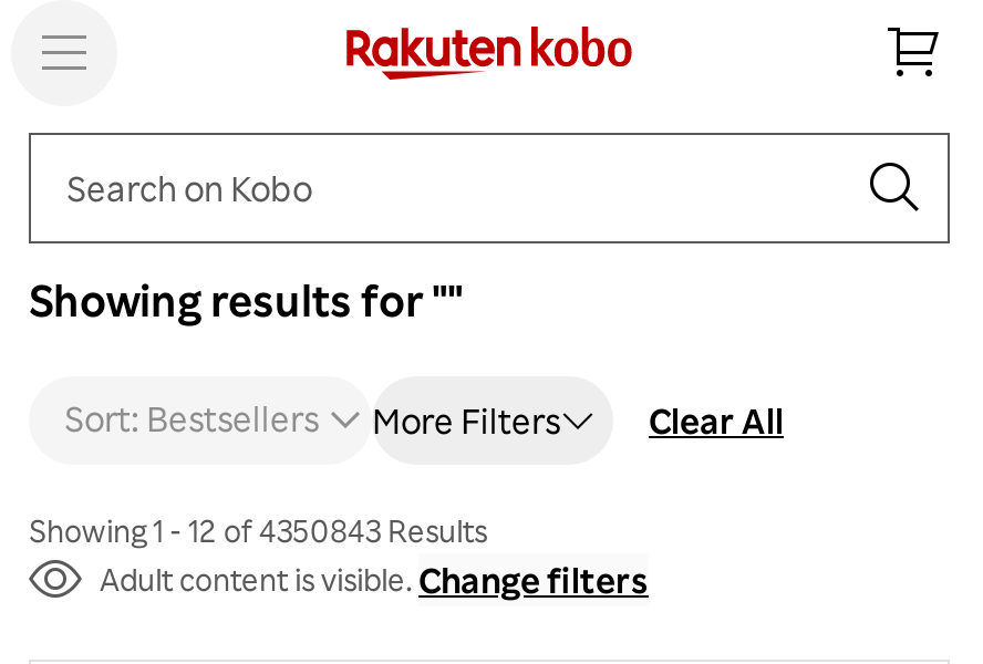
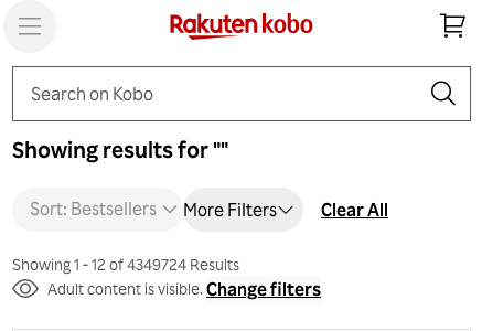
[29,511,487,549] Showing 1 - 12 of 4350843 Results -> [12,255,239,274] Showing 1 - 12 of 4349724 Results

